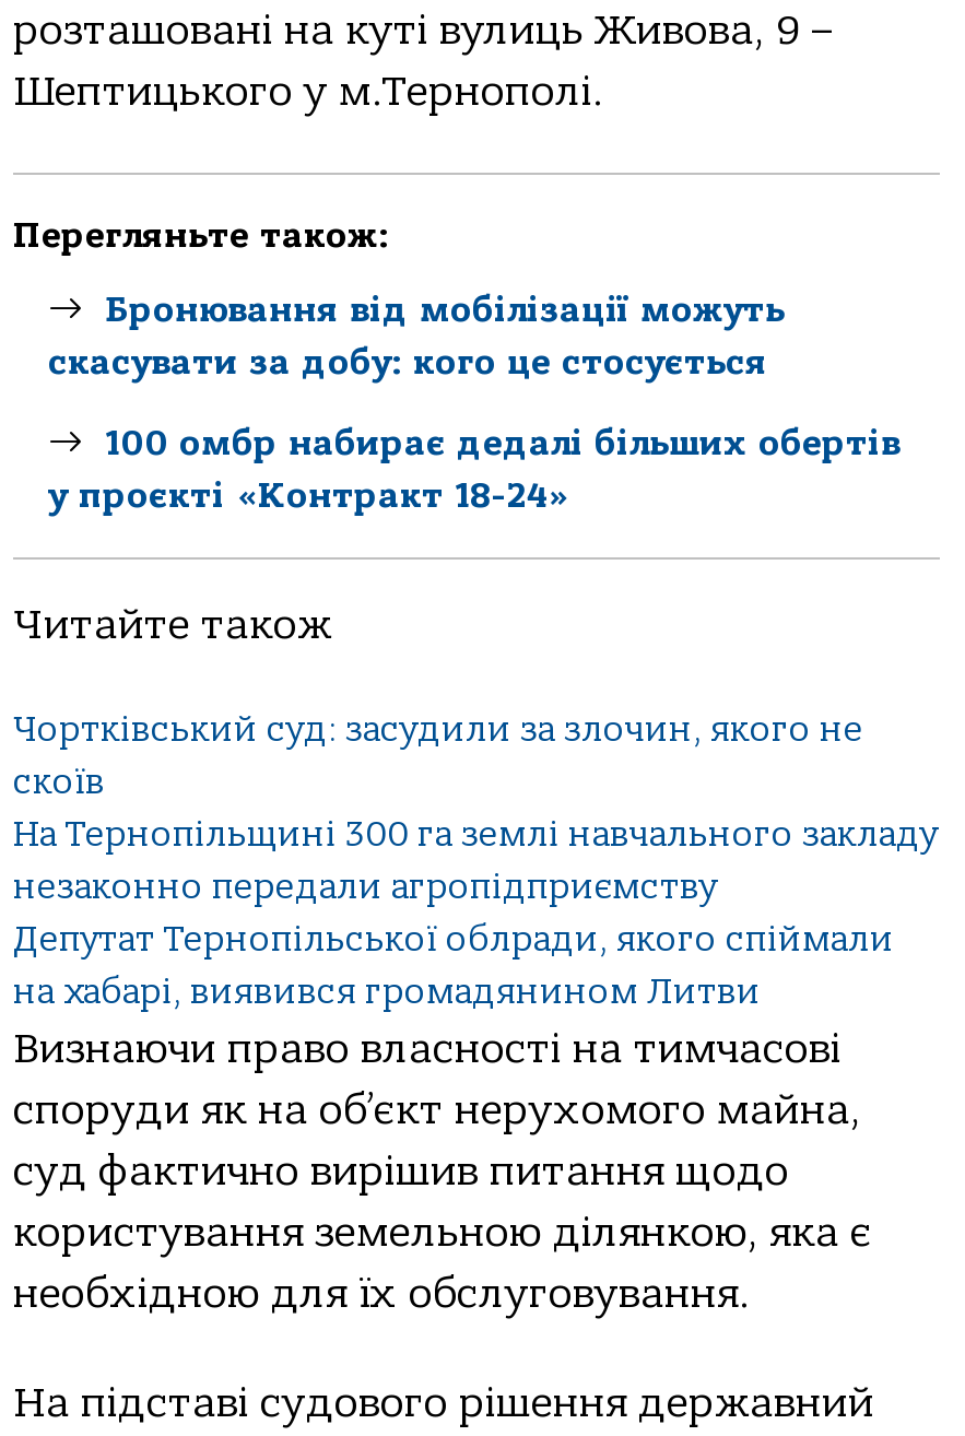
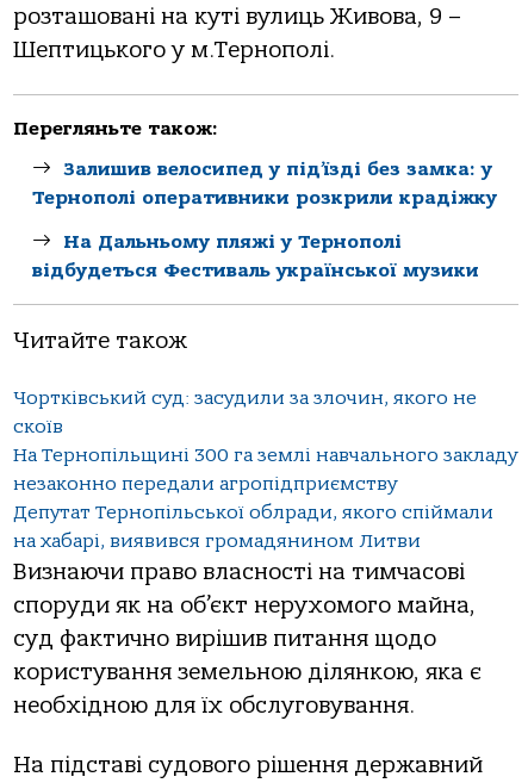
[48,290,785,382] Бронювання від мобілізації можуть | скасувати за добу: кого це стосується -> [32,158,497,208] Залишив велосипед у під’їзді без замка: у | Тернополі оперативники розкрили крадіжку
[48,423,901,515] 100 омбр набирає дедалі більших обертів | у проєкті «Контракт 18-24» -> [32,231,479,281] На Дальньому пляжі у Тернополі | відбудеться Фестиваль української музики

